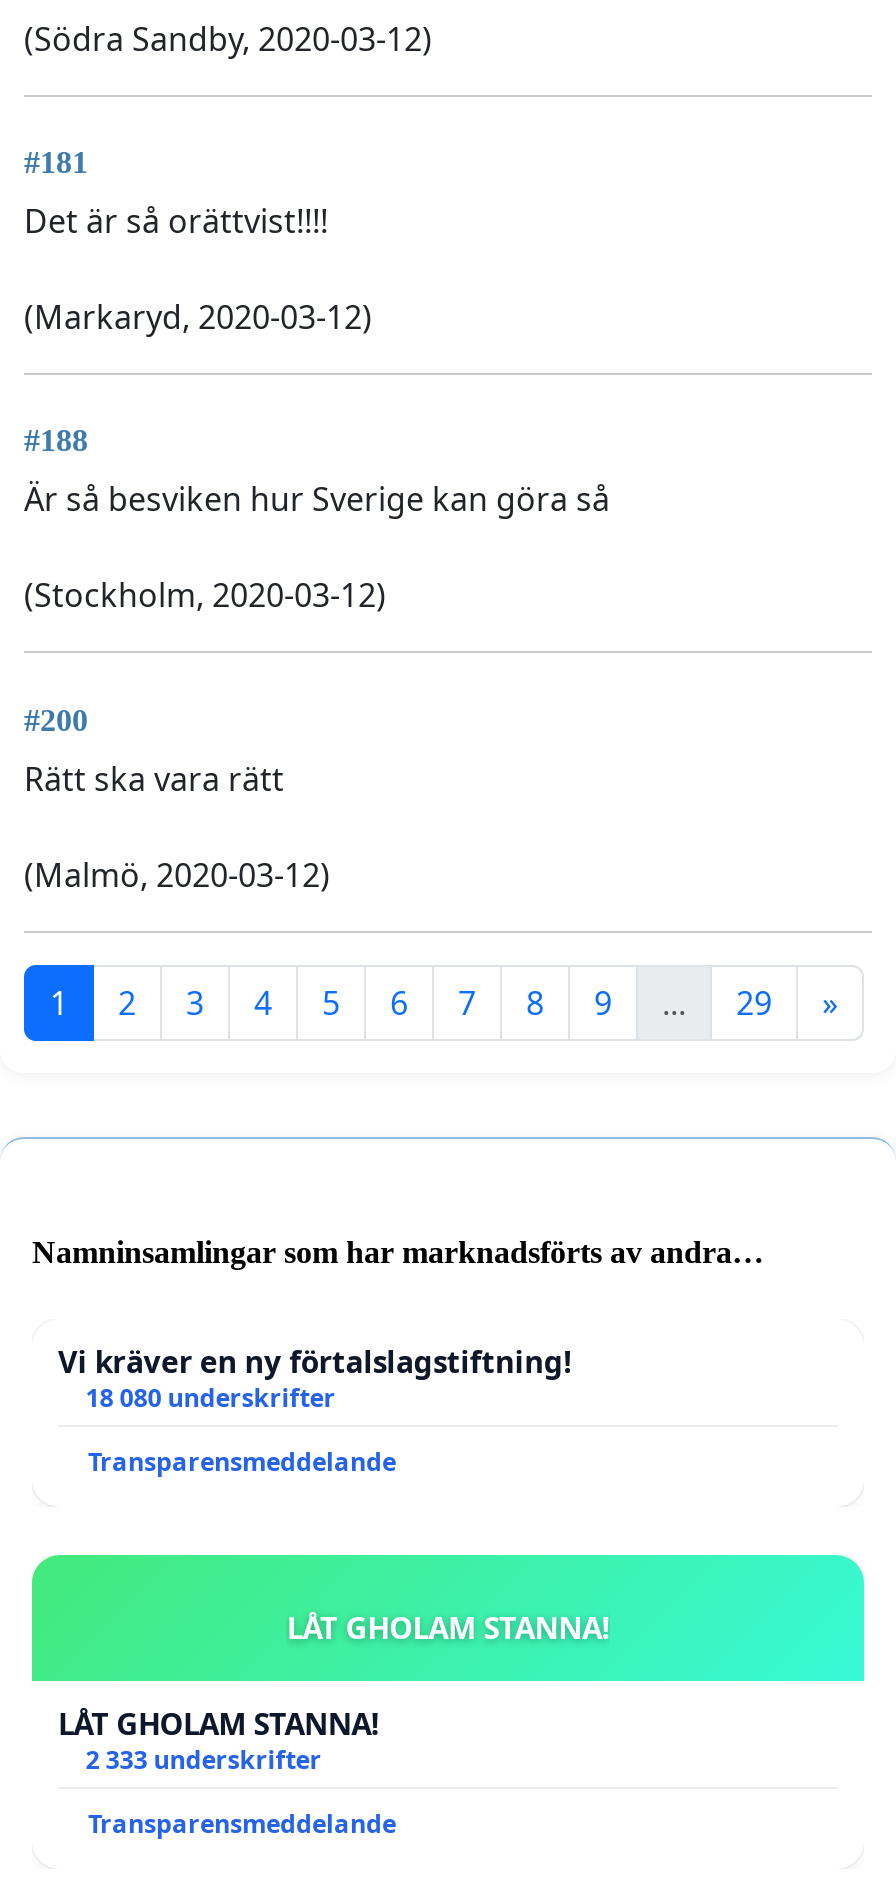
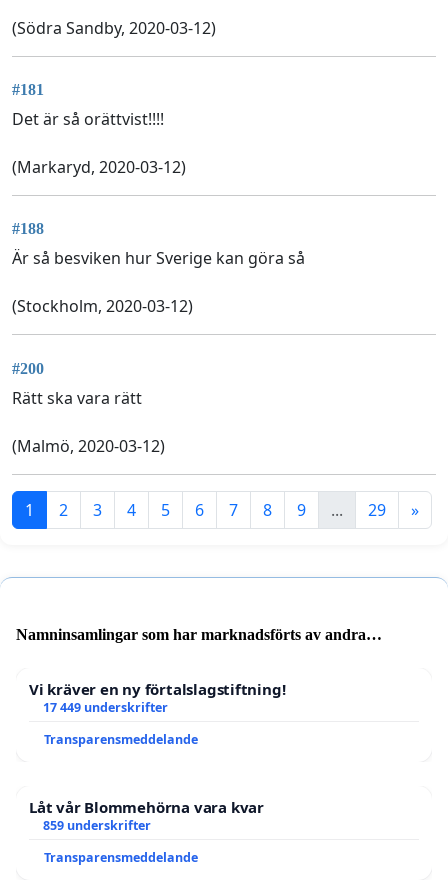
[86,1381,336,1415] 18 080 underskrifter -> [43,699,168,716] 17 449 underskrifter
[58,1607,609,1777] LÅT GHOLAM STANNA! | LÅT GHOLAM STANNA! | 2 333 underskrifter -> [29,797,264,834] Låt vår Blommehörna vara kvar | 859 underskrifter

